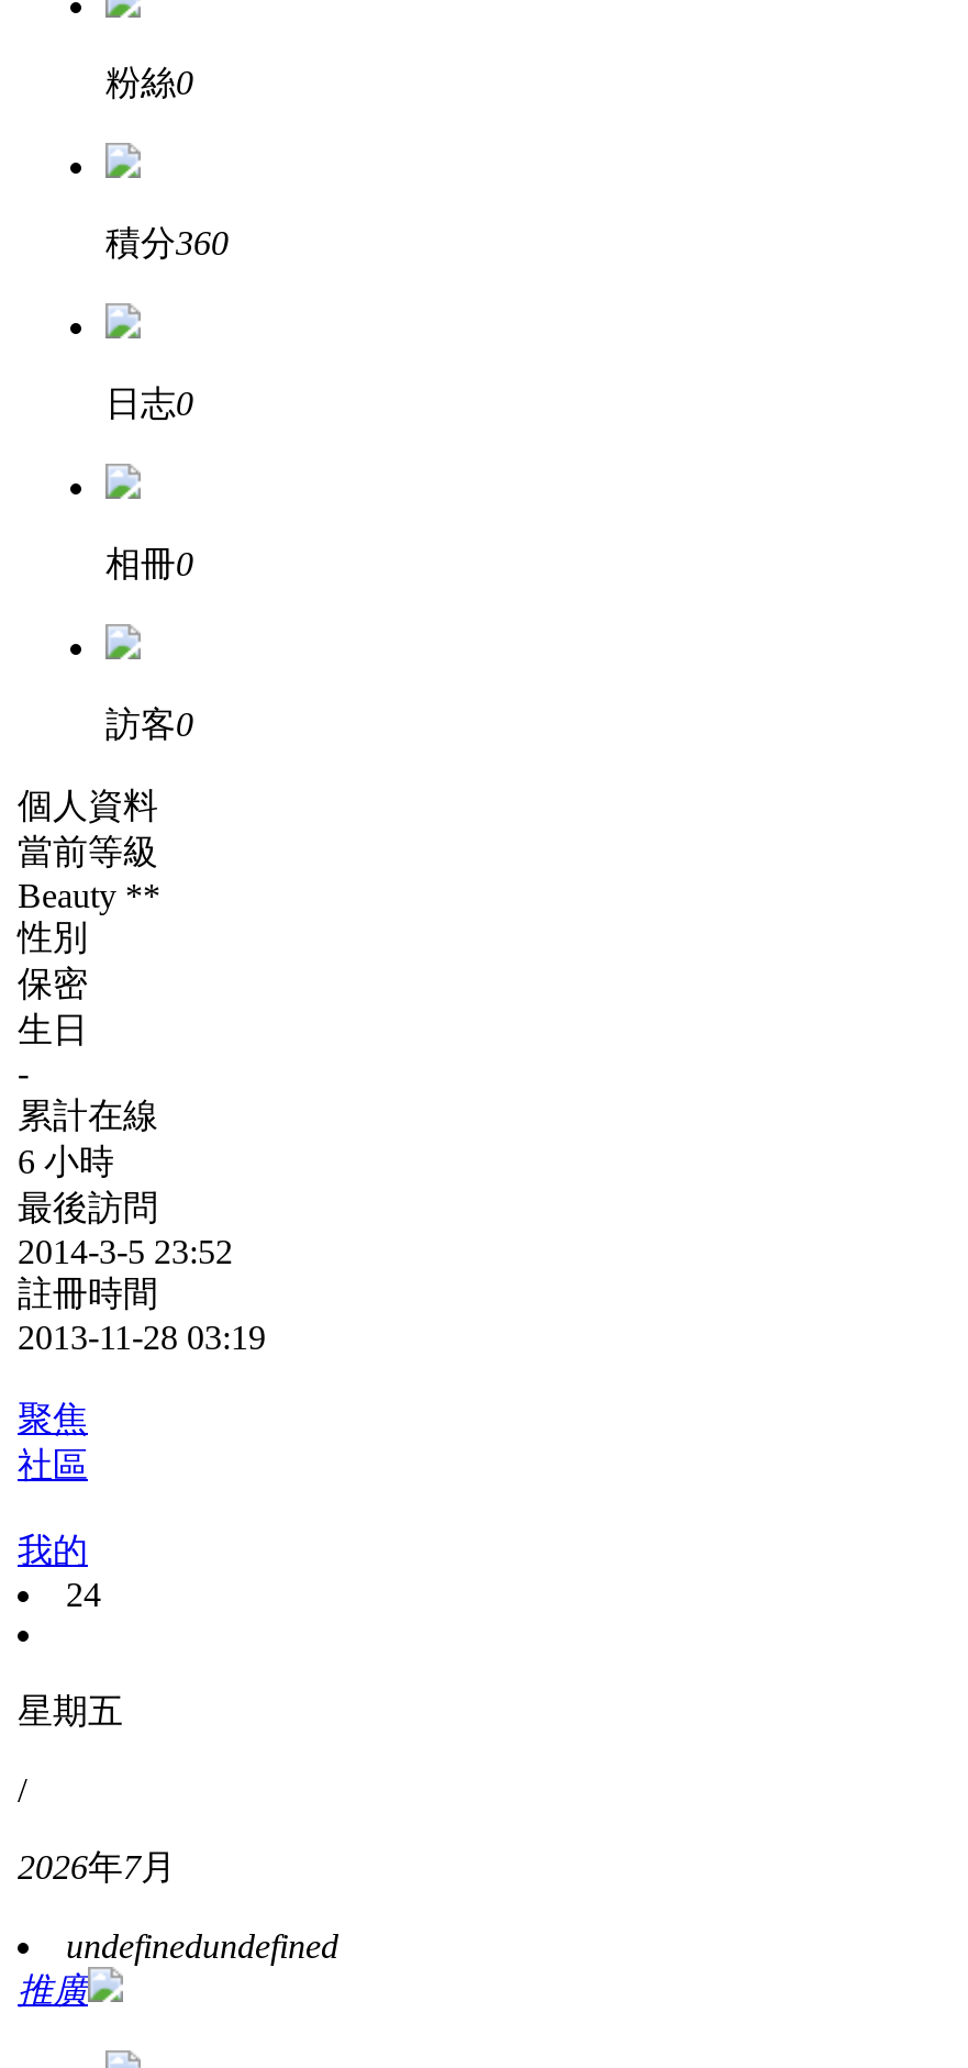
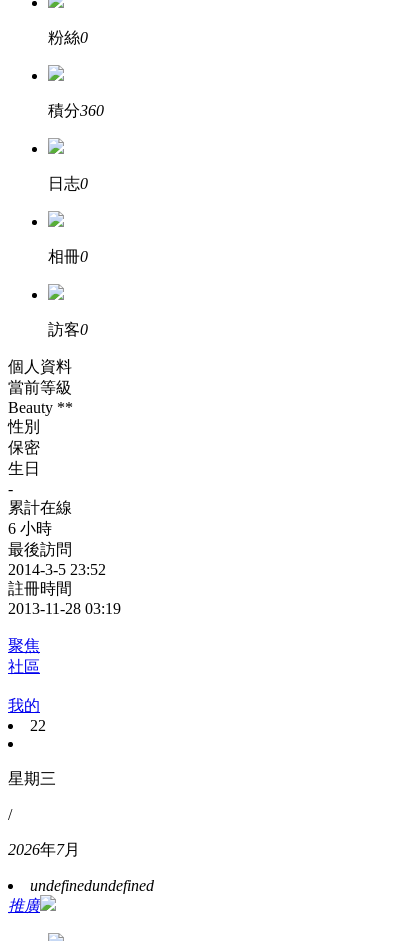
[66,1575,101,1613] 24 -> [30,717,46,734] 22
[18,1692,123,1729] 星期五 -> [8,770,56,787] 星期三

